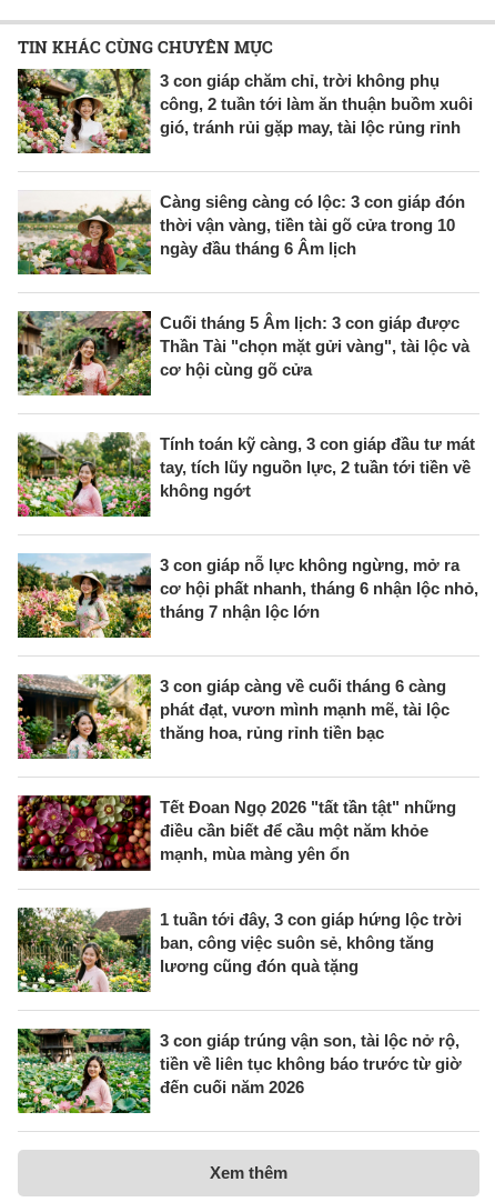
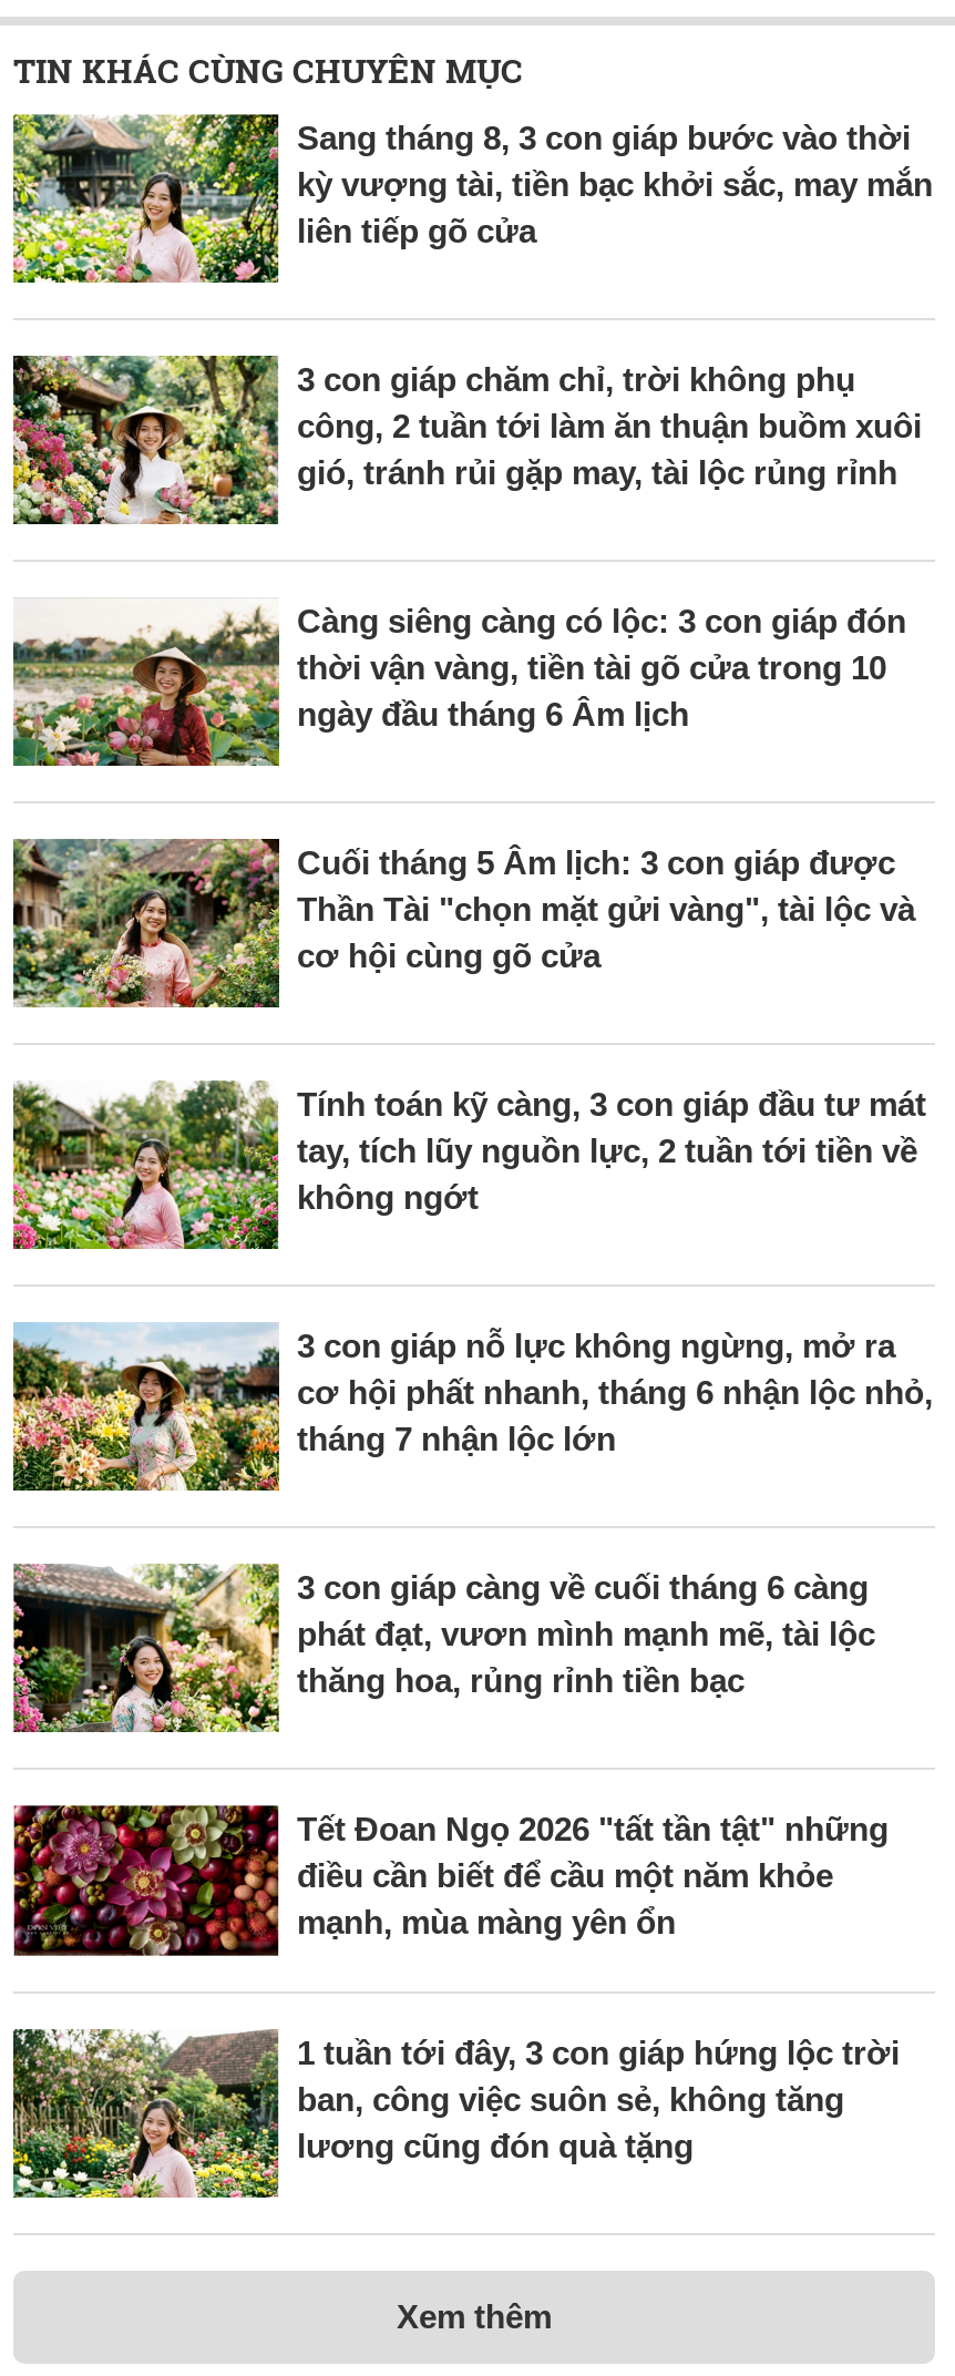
none -> [11,112,933,285] [image] | Sang tháng 8, 3 con giáp bước vào thời | kỳ vượng tài, tiền bạc khởi sắc, may mắn | liên tiếp gõ cửa
moved [16,67,478,975] -> [9,351,933,2163]: [image] | 3 con giáp chăm chỉ, trời không phụ | công, 2 tuần tới làm ăn thuận buồm xuôi | ... | ban, công việc suôn sẻ, không tăng | lương cũng đón quà tặng
[18,1028,462,1114] [image] | 3 con giáp trúng vận son, tài lộc nở rộ, | tiền về liên tục không báo trước từ giờ | đến cuối năm 2026 -> none

